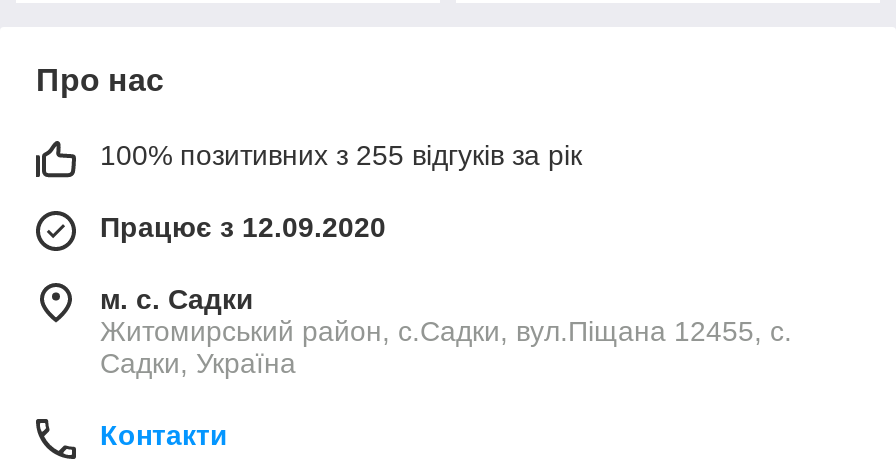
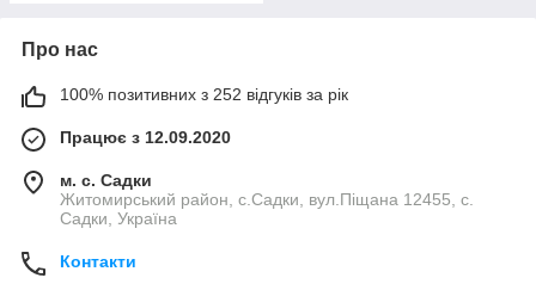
[100,140,582,172] 100% позитивних з 255 відгуків за рік -> [60,85,348,104] 100% позитивних з 252 відгуків за рік

